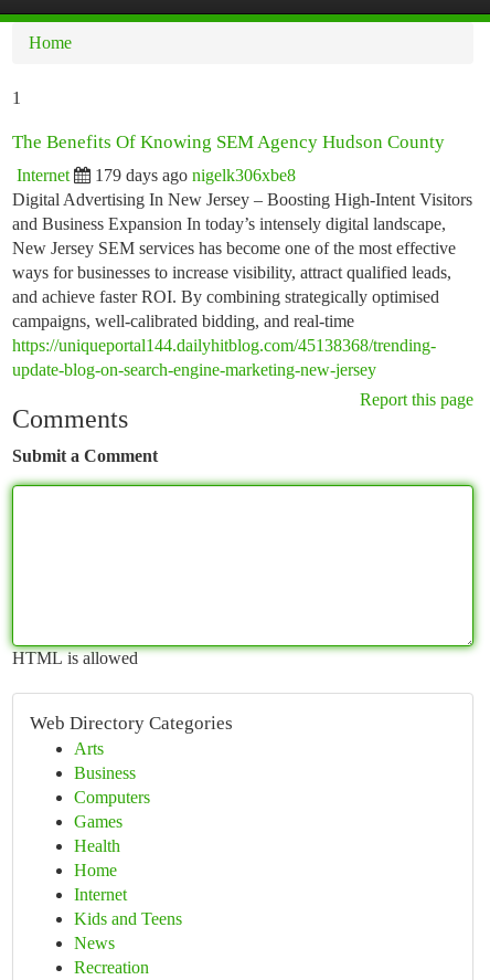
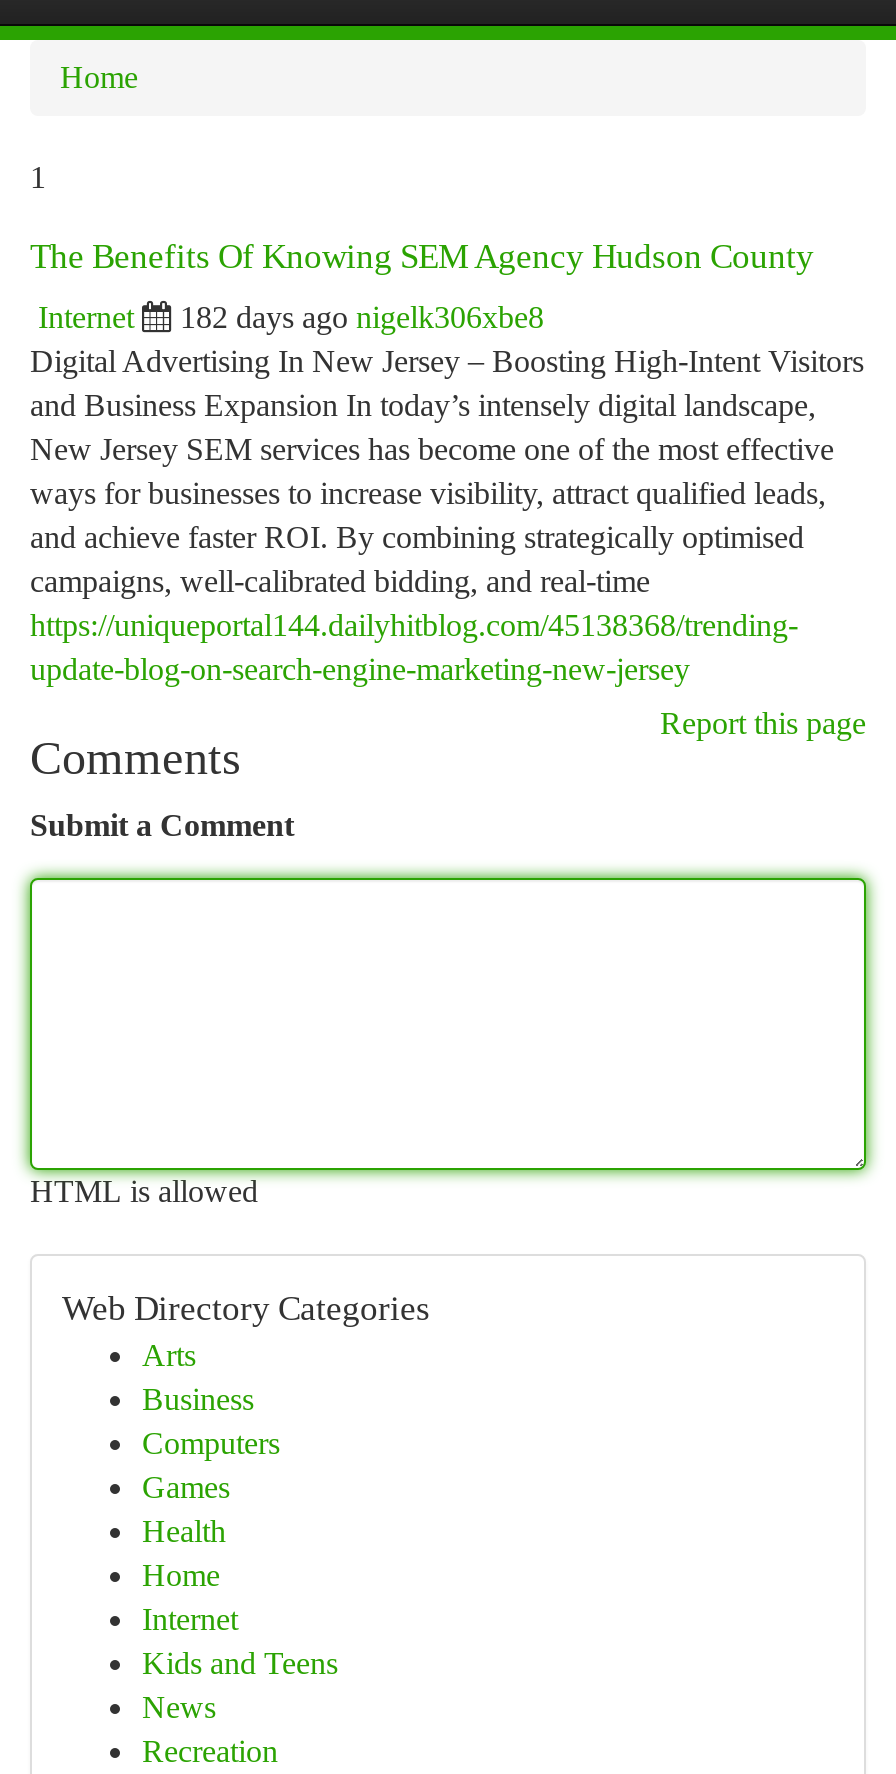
[95,166,296,185] 179 days ago nigelk306xbe8 -> [180,300,544,334] 182 days ago nigelk306xbe8

